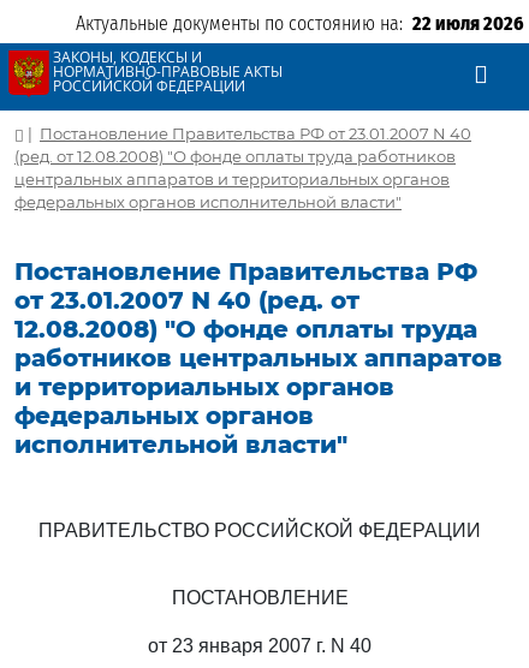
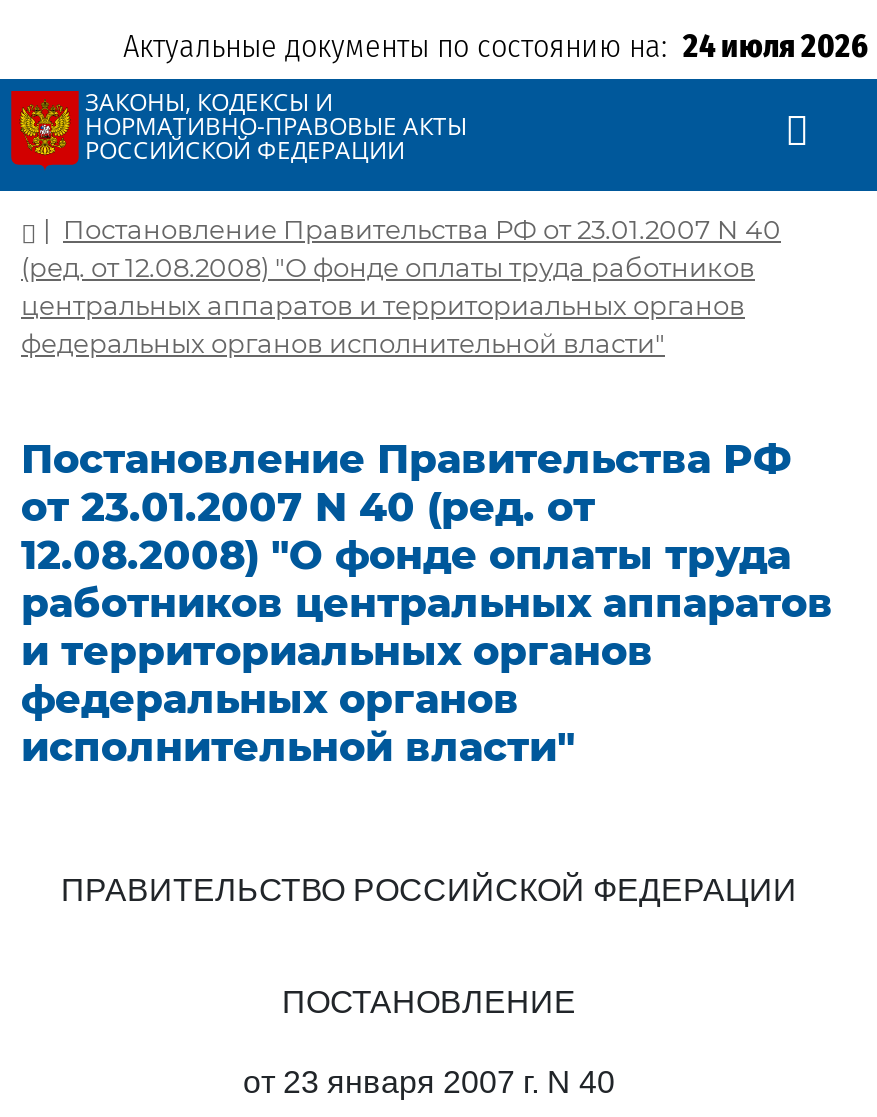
[76,12,524,35] Актуальные документы по состоянию на: 22 июля 2026 -> [123,27,869,65] Актуальные документы по состоянию на: 24 июля 2026

